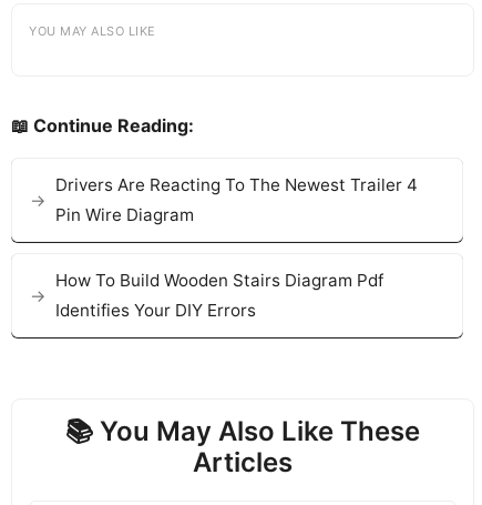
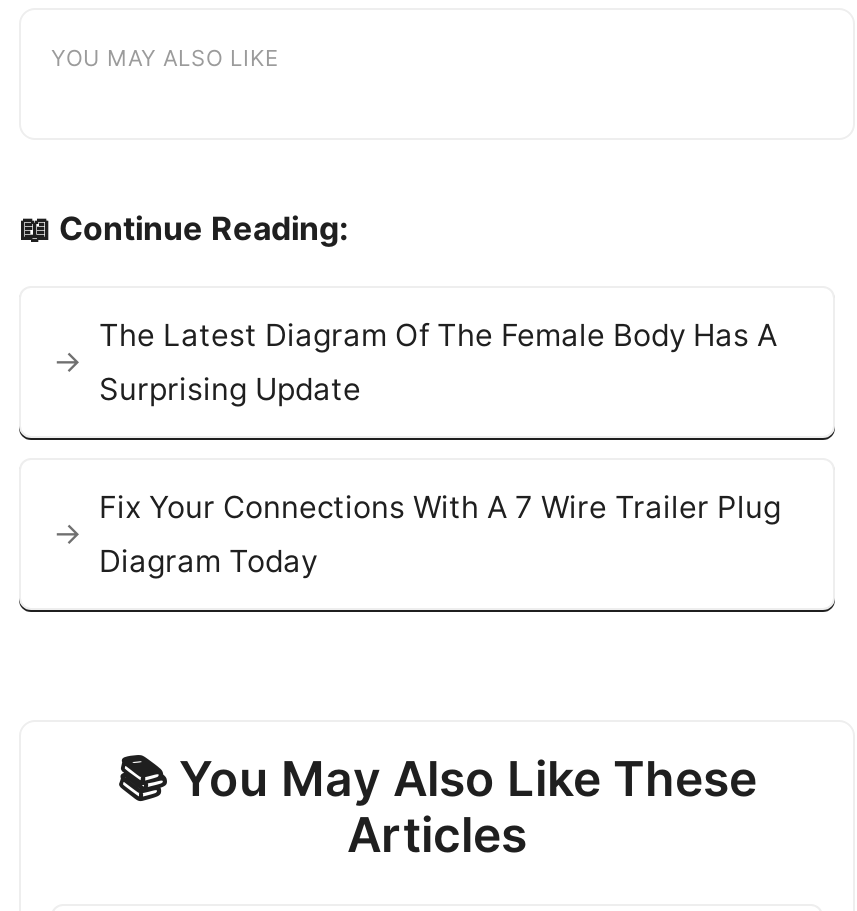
[55,174,418,225] Drivers Are Reacting To The Newest Trailer 4 | Pin Wire Diagram -> [99,315,777,407] The Latest Diagram Of The Female Body Has A | Surprising Update
[55,270,383,321] How To Build Wooden Stairs Diagram Pdf | Identifies Your DIY Errors -> [99,487,781,579] Fix Your Connections With A 7 Wire Trailer Plug | Diagram Today

